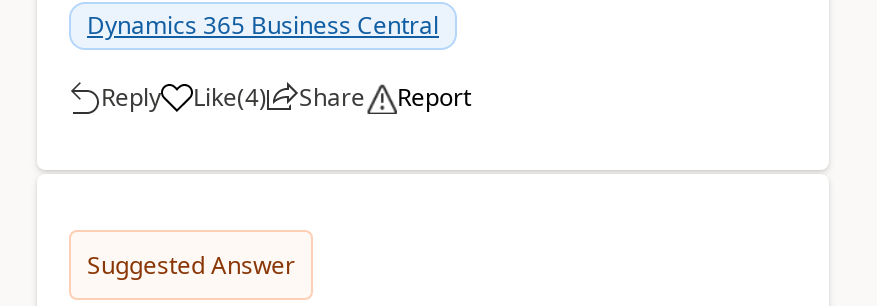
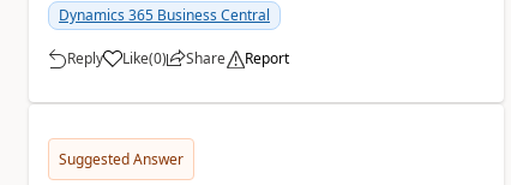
[237,80,267,114] (4) -> [149,48,167,68] (0)

